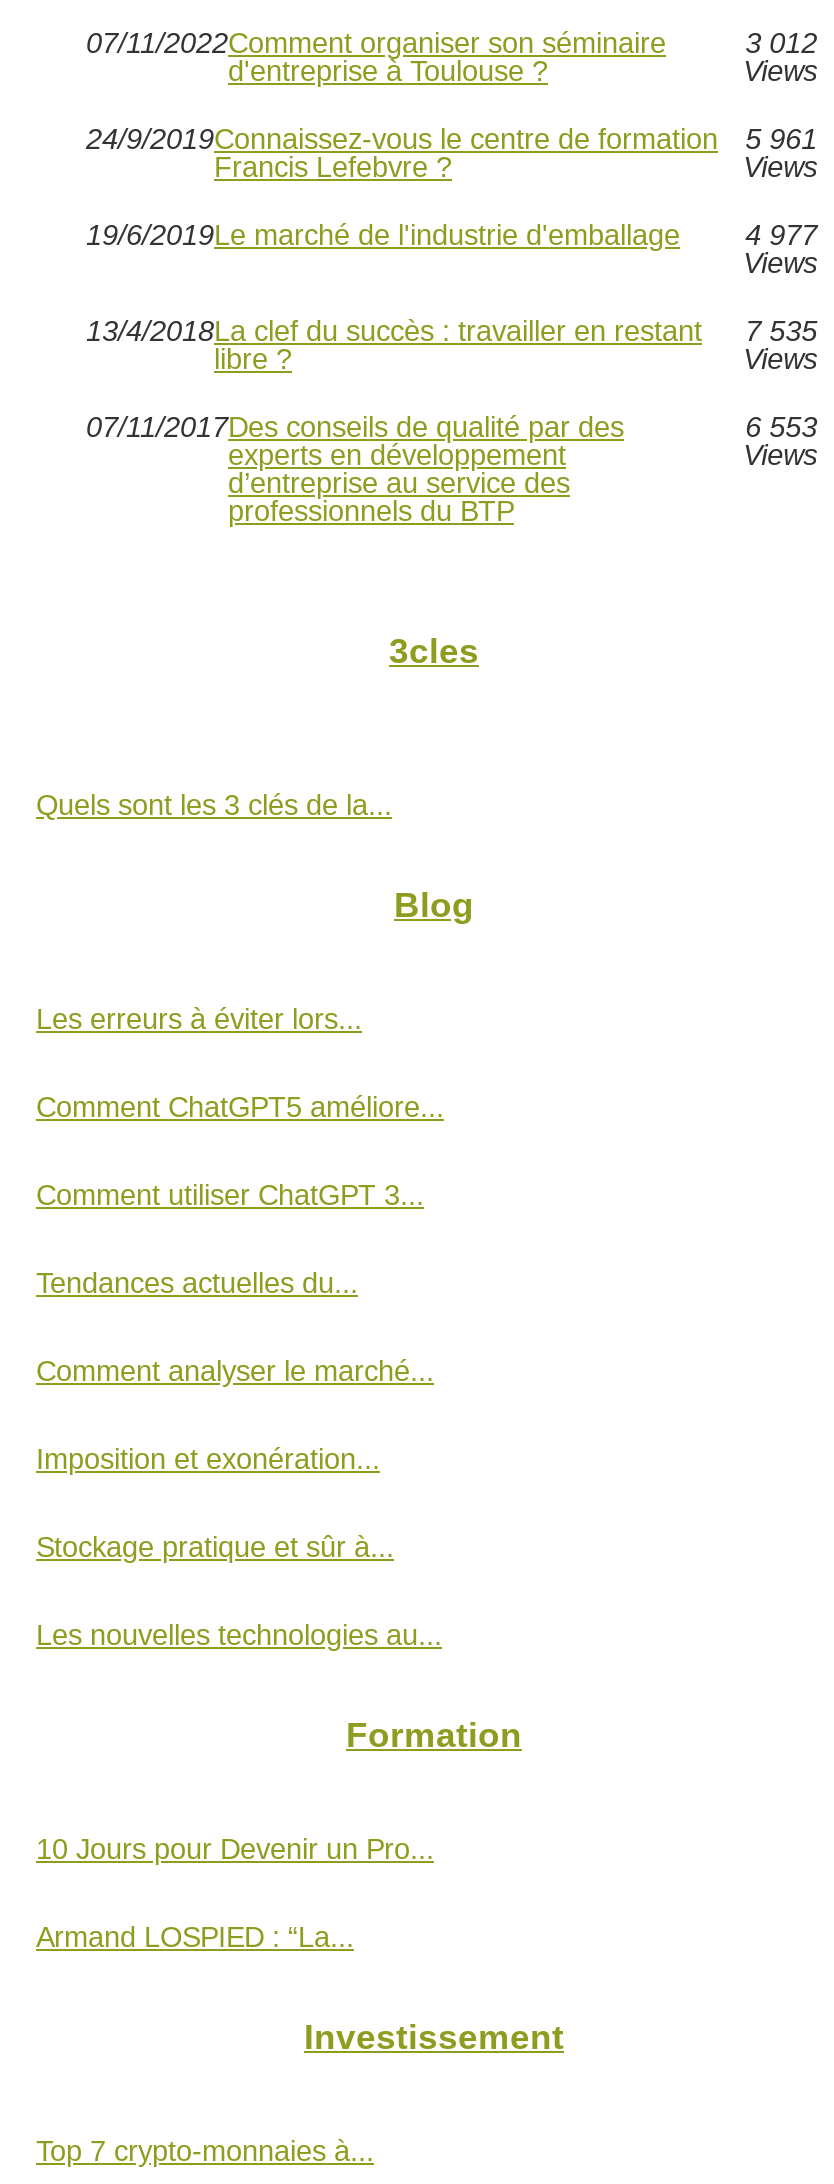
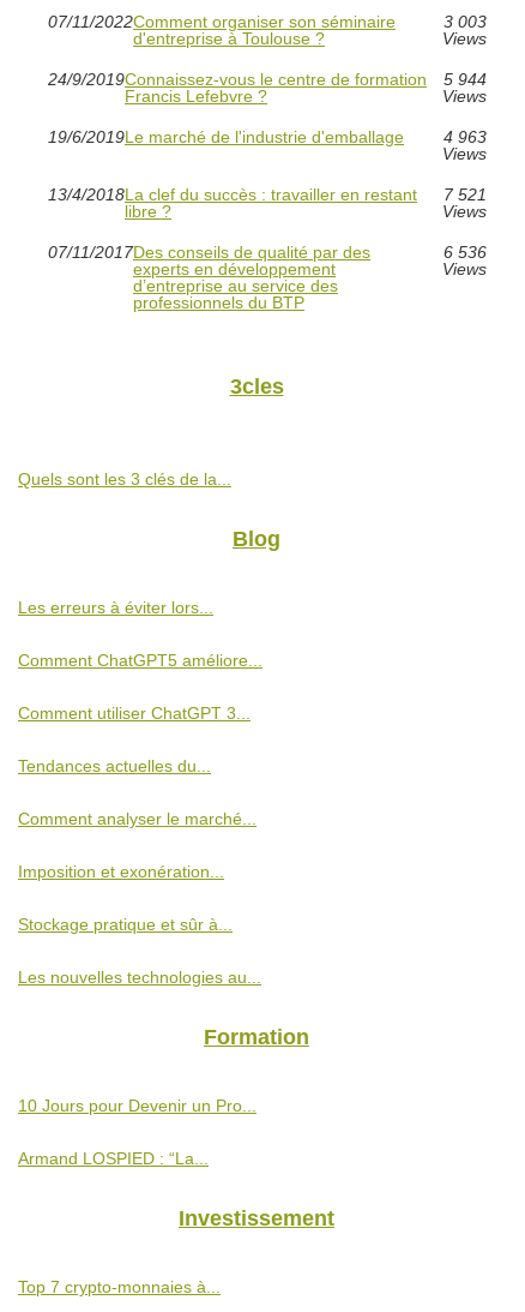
[745,26,817,58] 3 012 -> [443,12,486,31] 3 003
[86,122,817,154] 24/9/2019Connaissez-vous le centre de formation 5 961 -> [48,69,486,88] 24/9/2019Connaissez-vous le centre de formation 5 944
[745,218,817,250] 4 977 -> [443,127,486,146] 4 963
[86,314,817,346] 13/4/2018 La clef du succès : travailler en restant 7 535 -> [48,184,486,204] 13/4/2018 La clef du succès : travailler en restant 7 521
[745,410,817,442] 6 553 -> [443,242,486,261] 6 536

